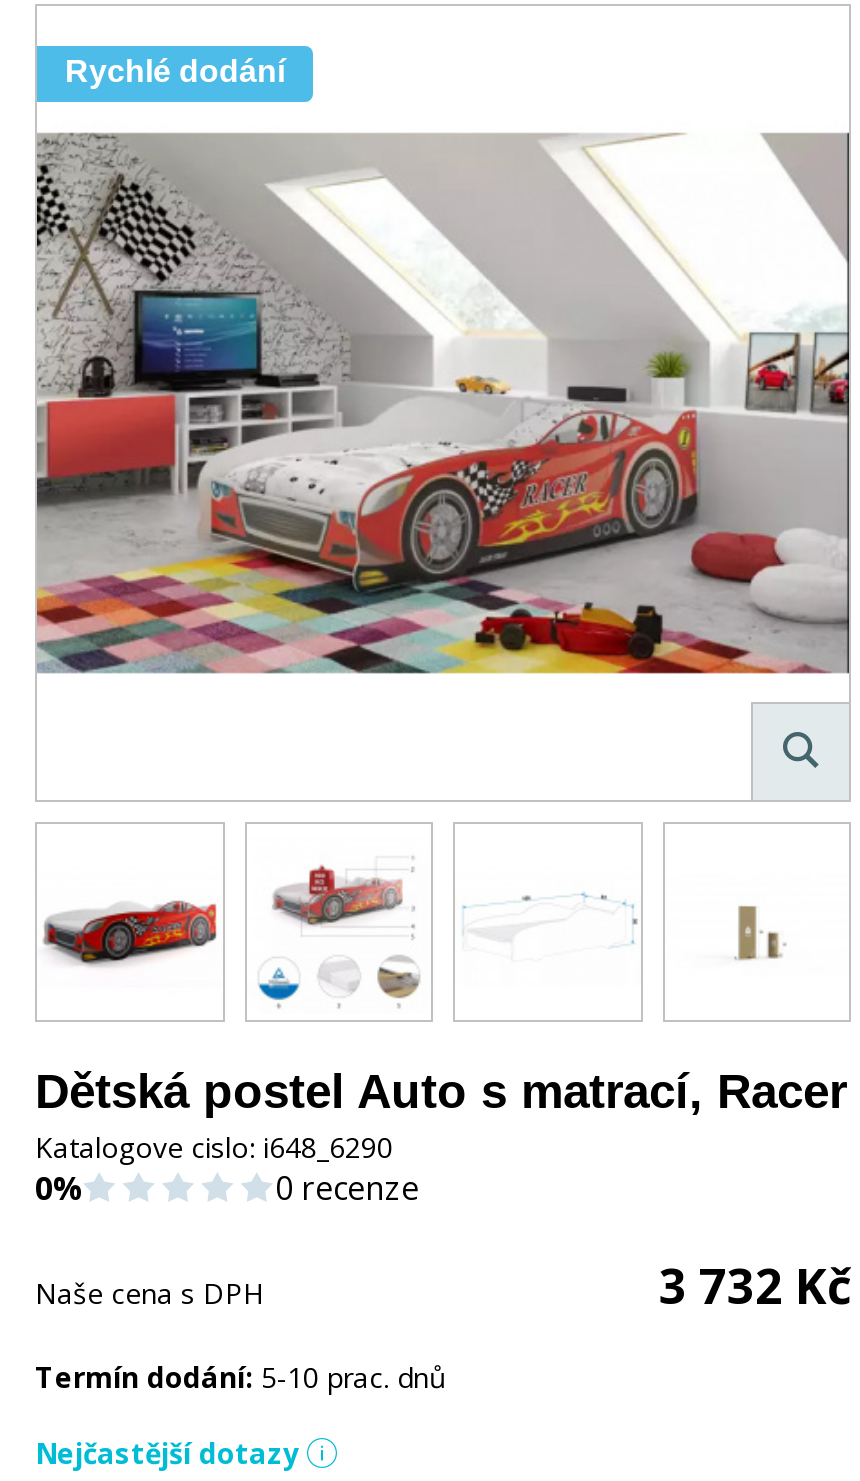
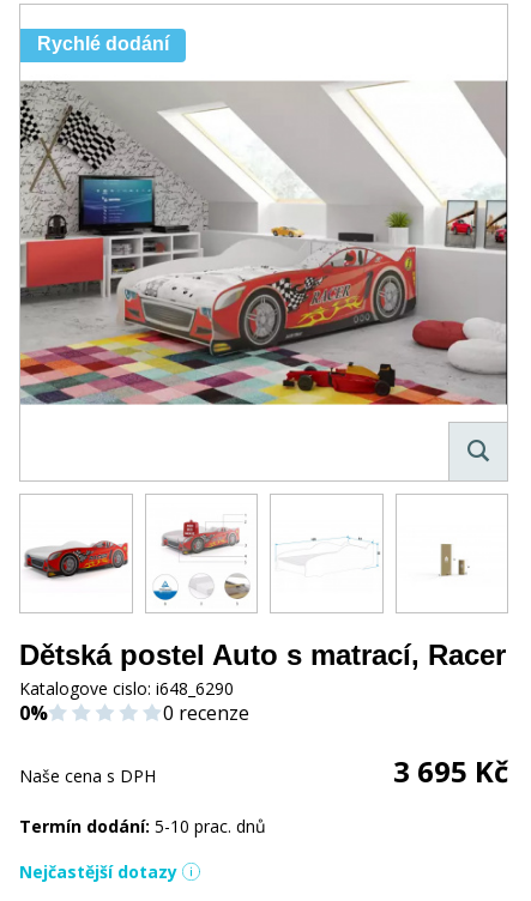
[659,1252,851,1318] 3 732 Kč -> [393,751,508,791] 3 695 Kč

